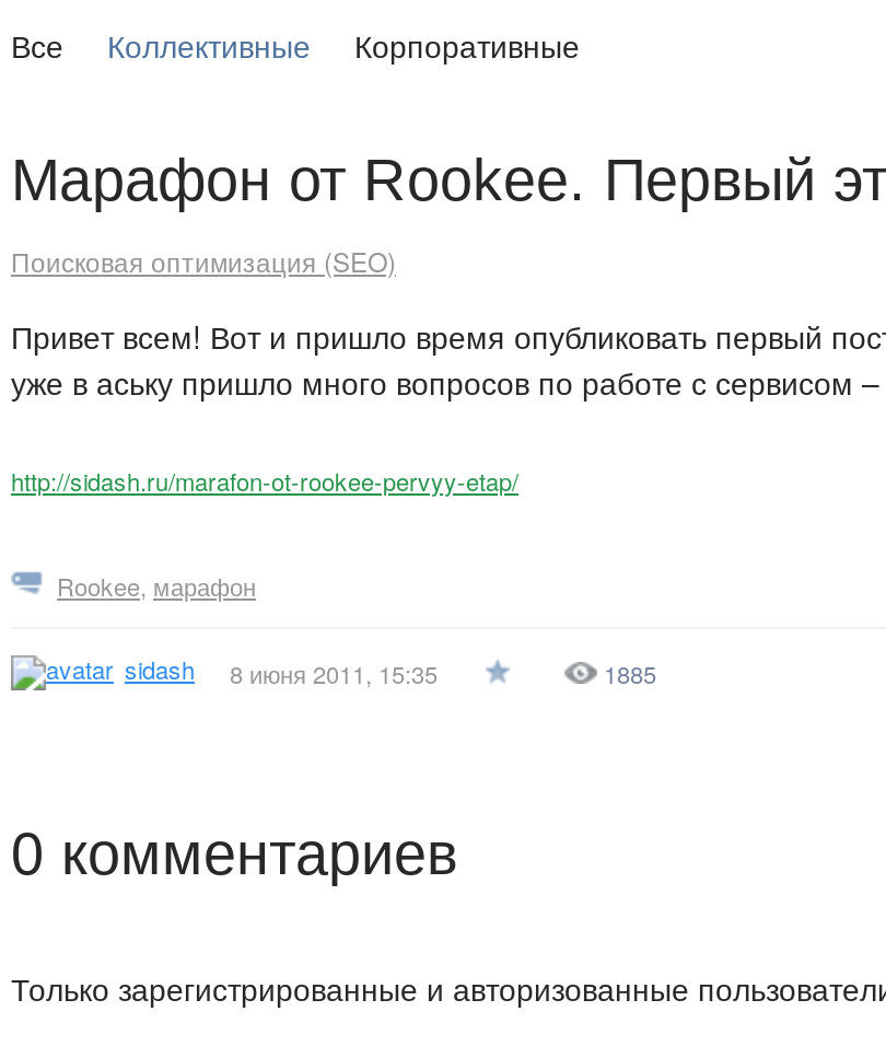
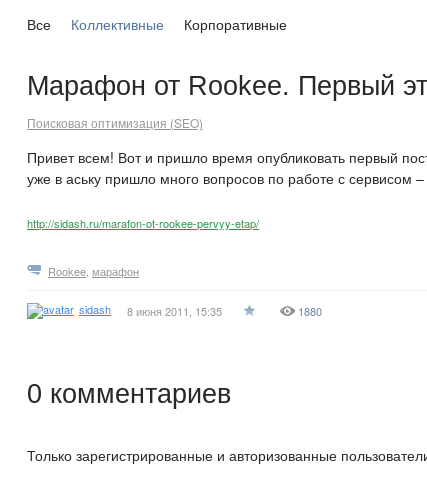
[604,655,656,690] 1885 -> [298,303,322,319] 1880

